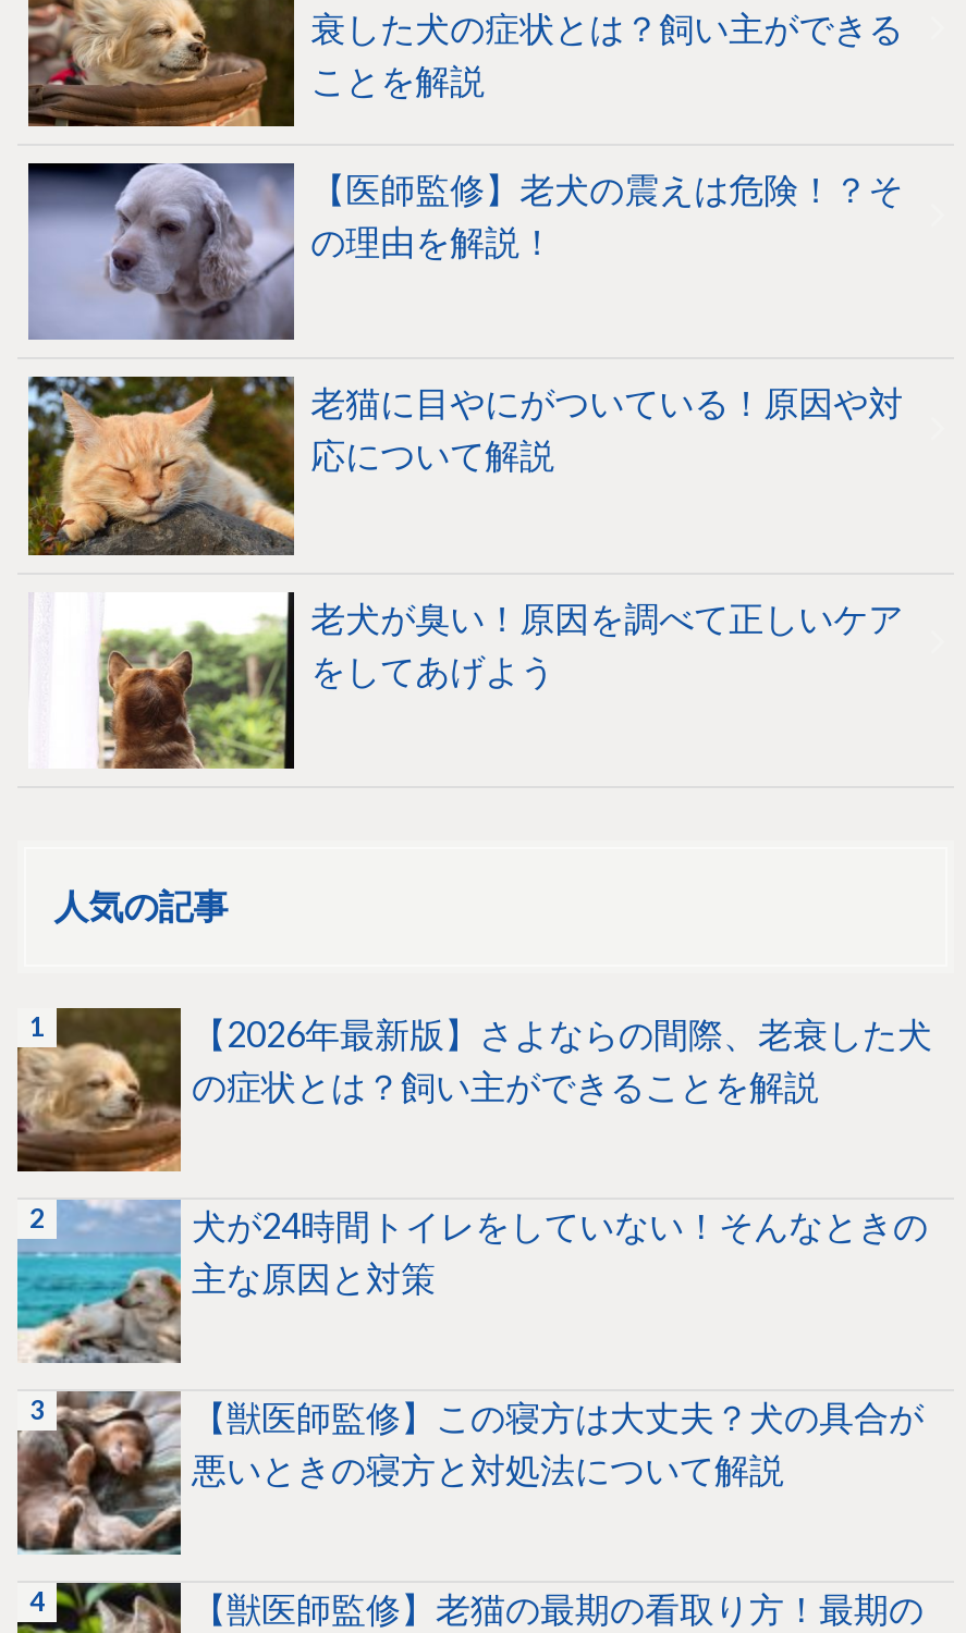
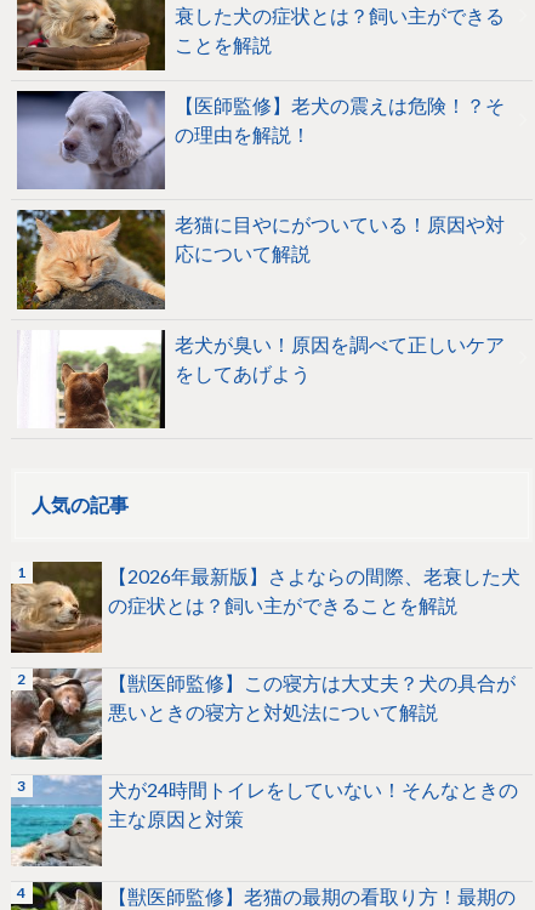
moved [15,1200,928,1363] -> [10,775,518,866]: [image] | 犬が24時間トイレをしていない！そんなときの | 主な原因と対策
moved [15,1387,924,1559] -> [10,666,516,762]: [image] | 【獣医師監修】この寝方は大丈夫？犬の具合が | 悪いときの寝方と対処法について解説

